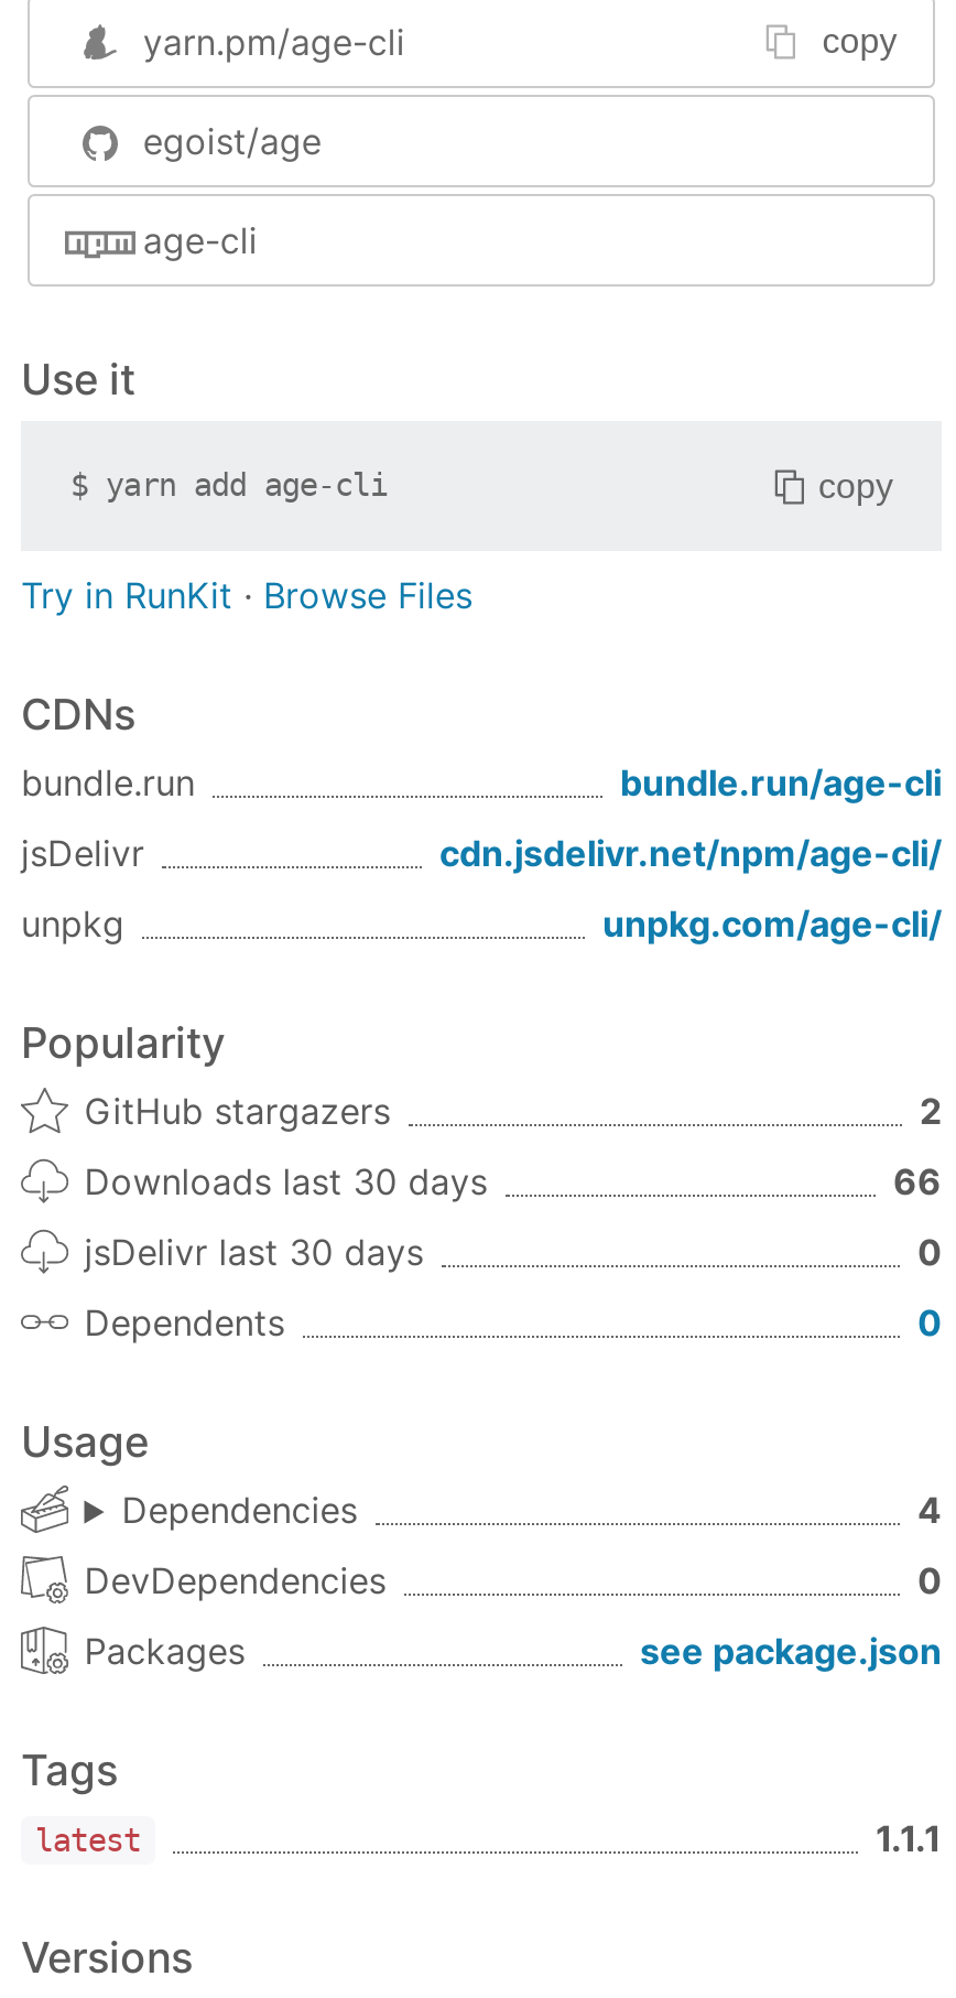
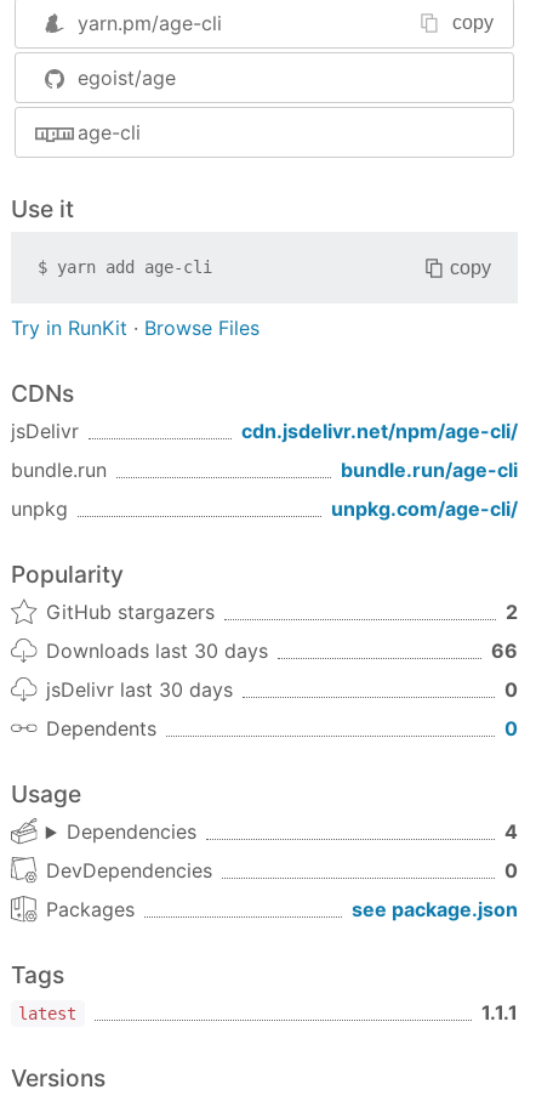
moved [21,761,942,805] -> [11,458,518,482]: bundle.run | bundle.run/age-cli
moved [21,832,942,876] -> [11,419,518,443]: jsDelivr | cdn.jsdelivr.net/npm/age-cli/

